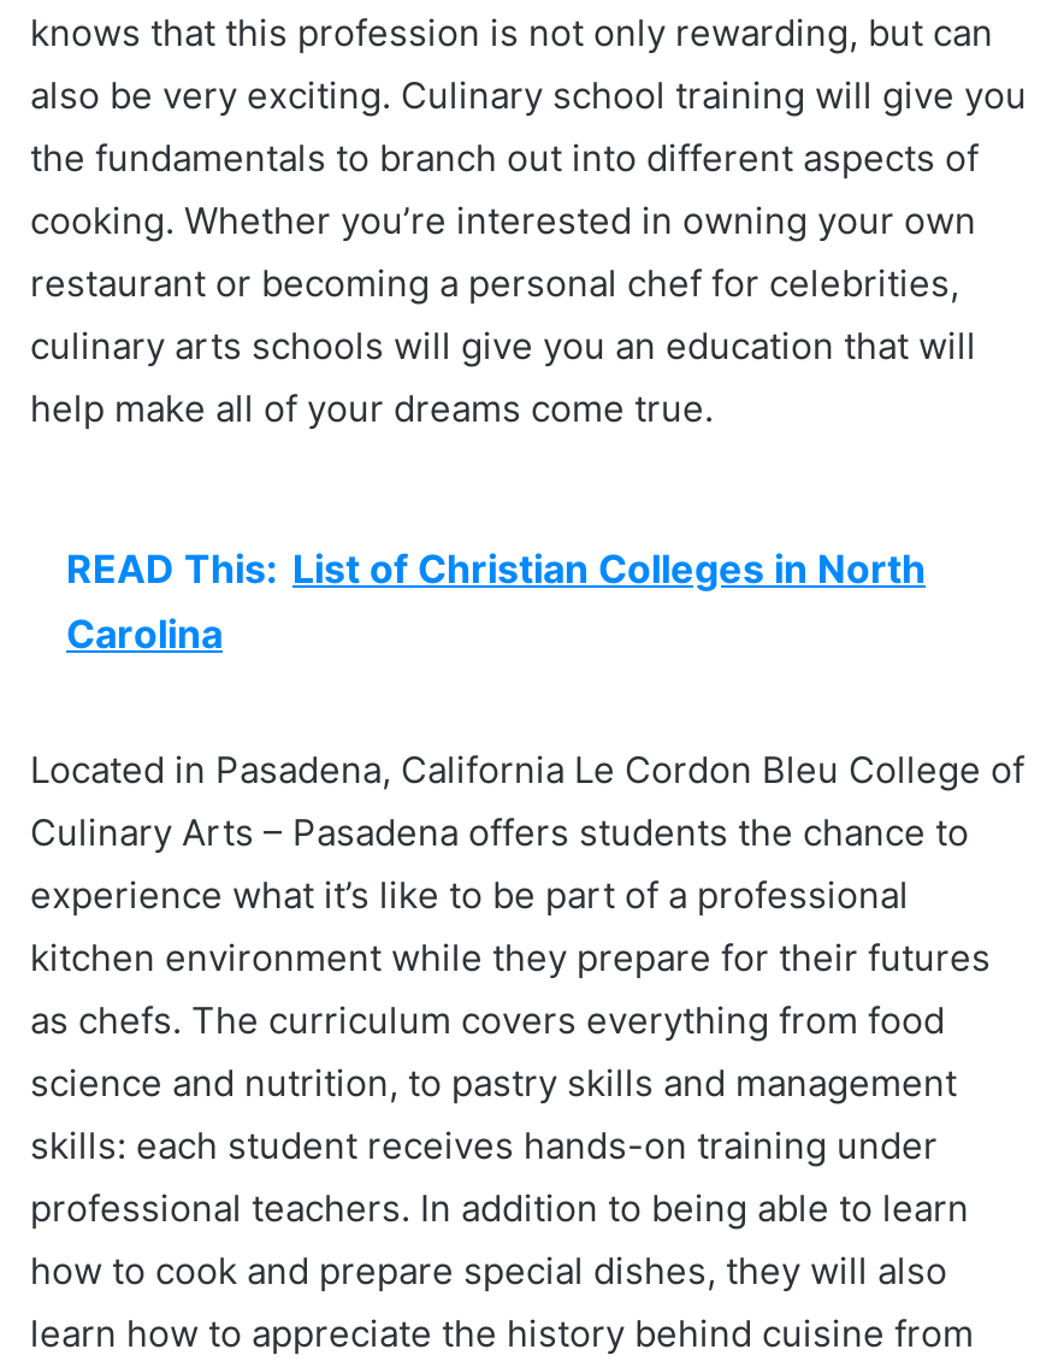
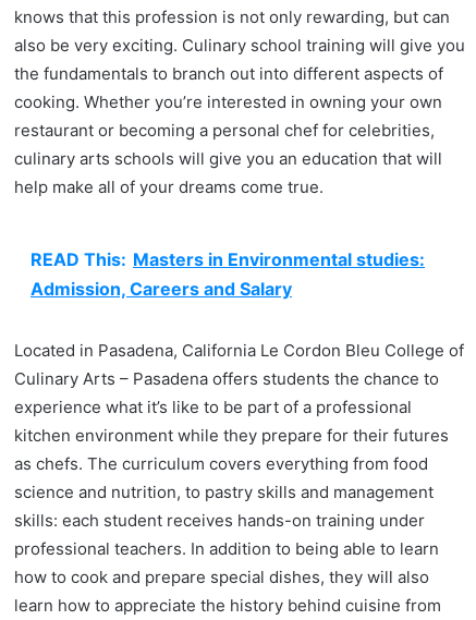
[66,545,926,658] READ This: List of Christian Colleges in North | Carolina -> [30,248,425,299] READ This: Masters in Environmental studies: | Admission, Careers and Salary

